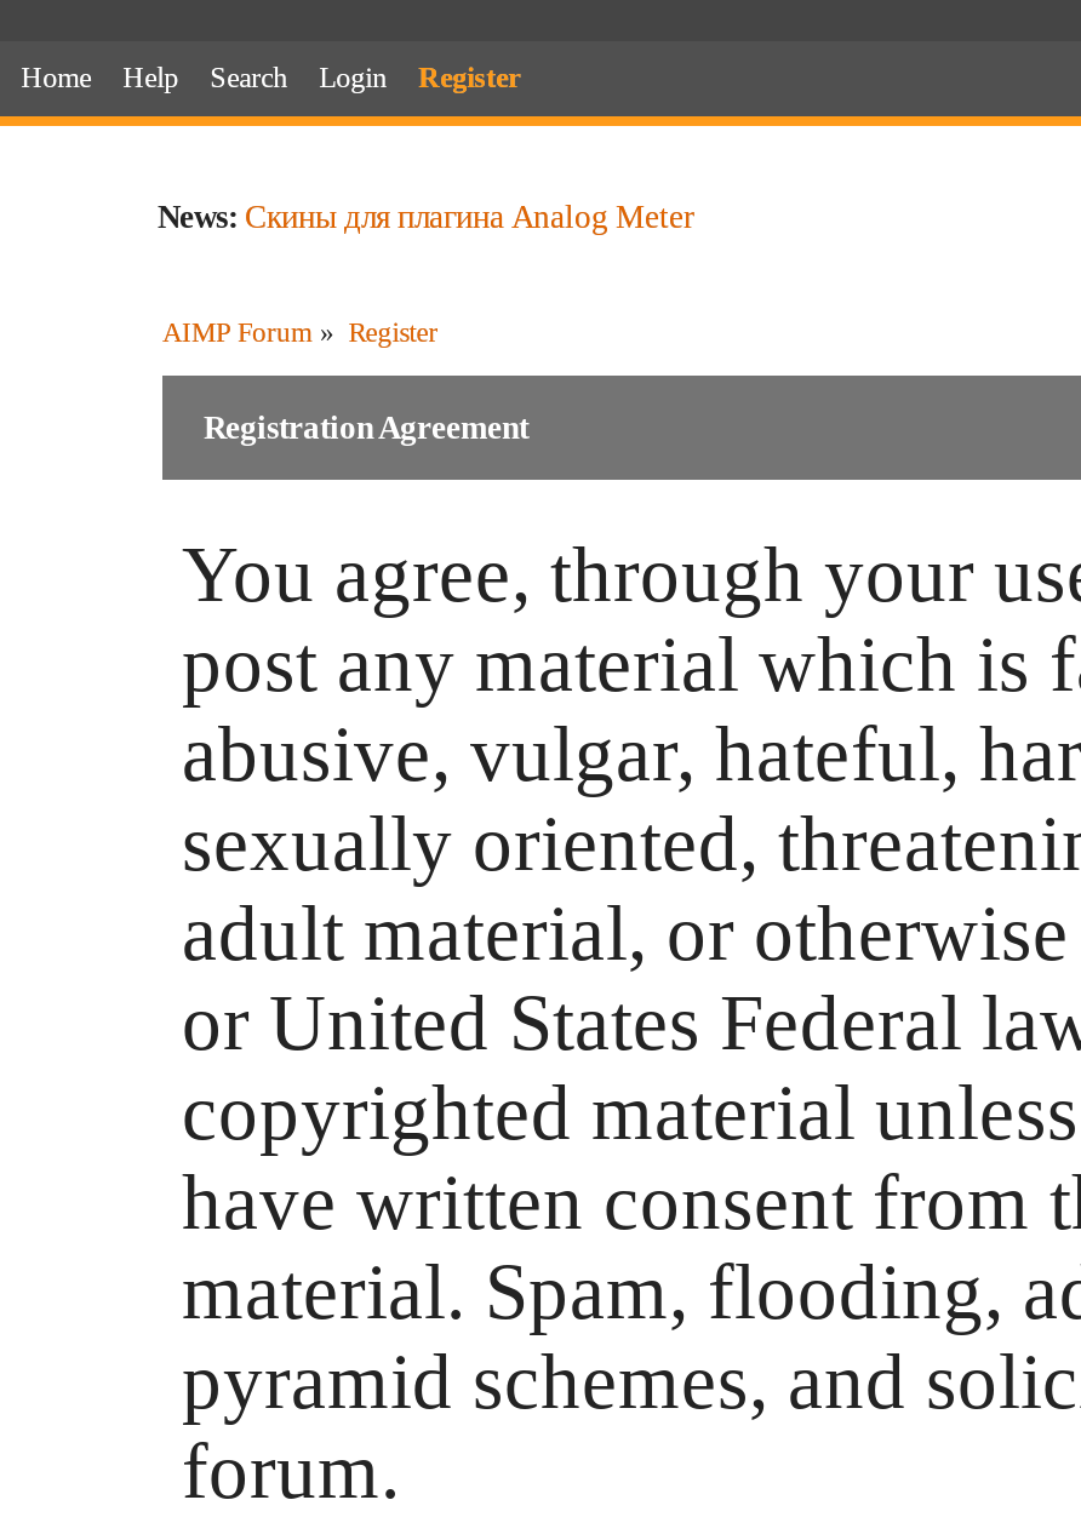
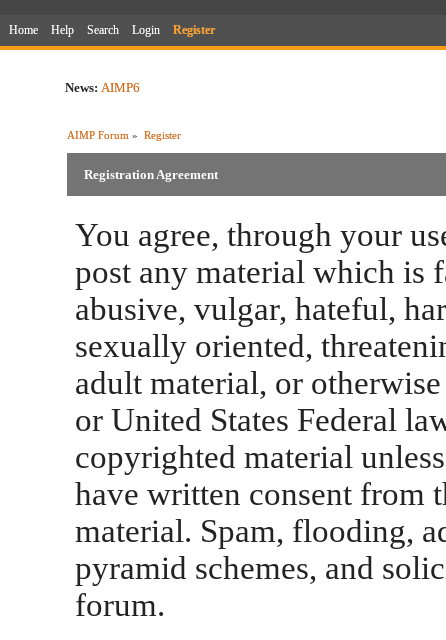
[158,199,693,235] News: Скины для плагина Analog Meter -> [65,80,140,95] News: AIMP6

